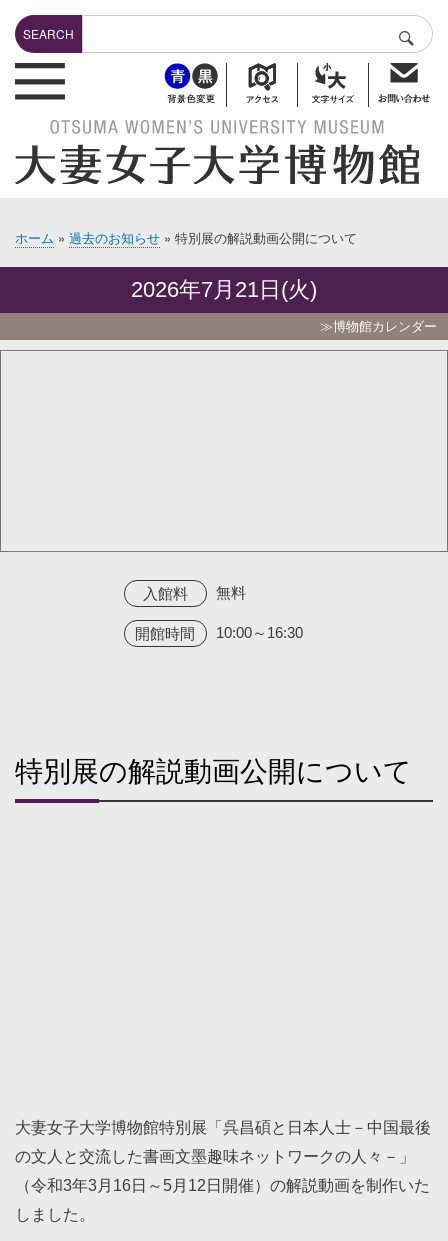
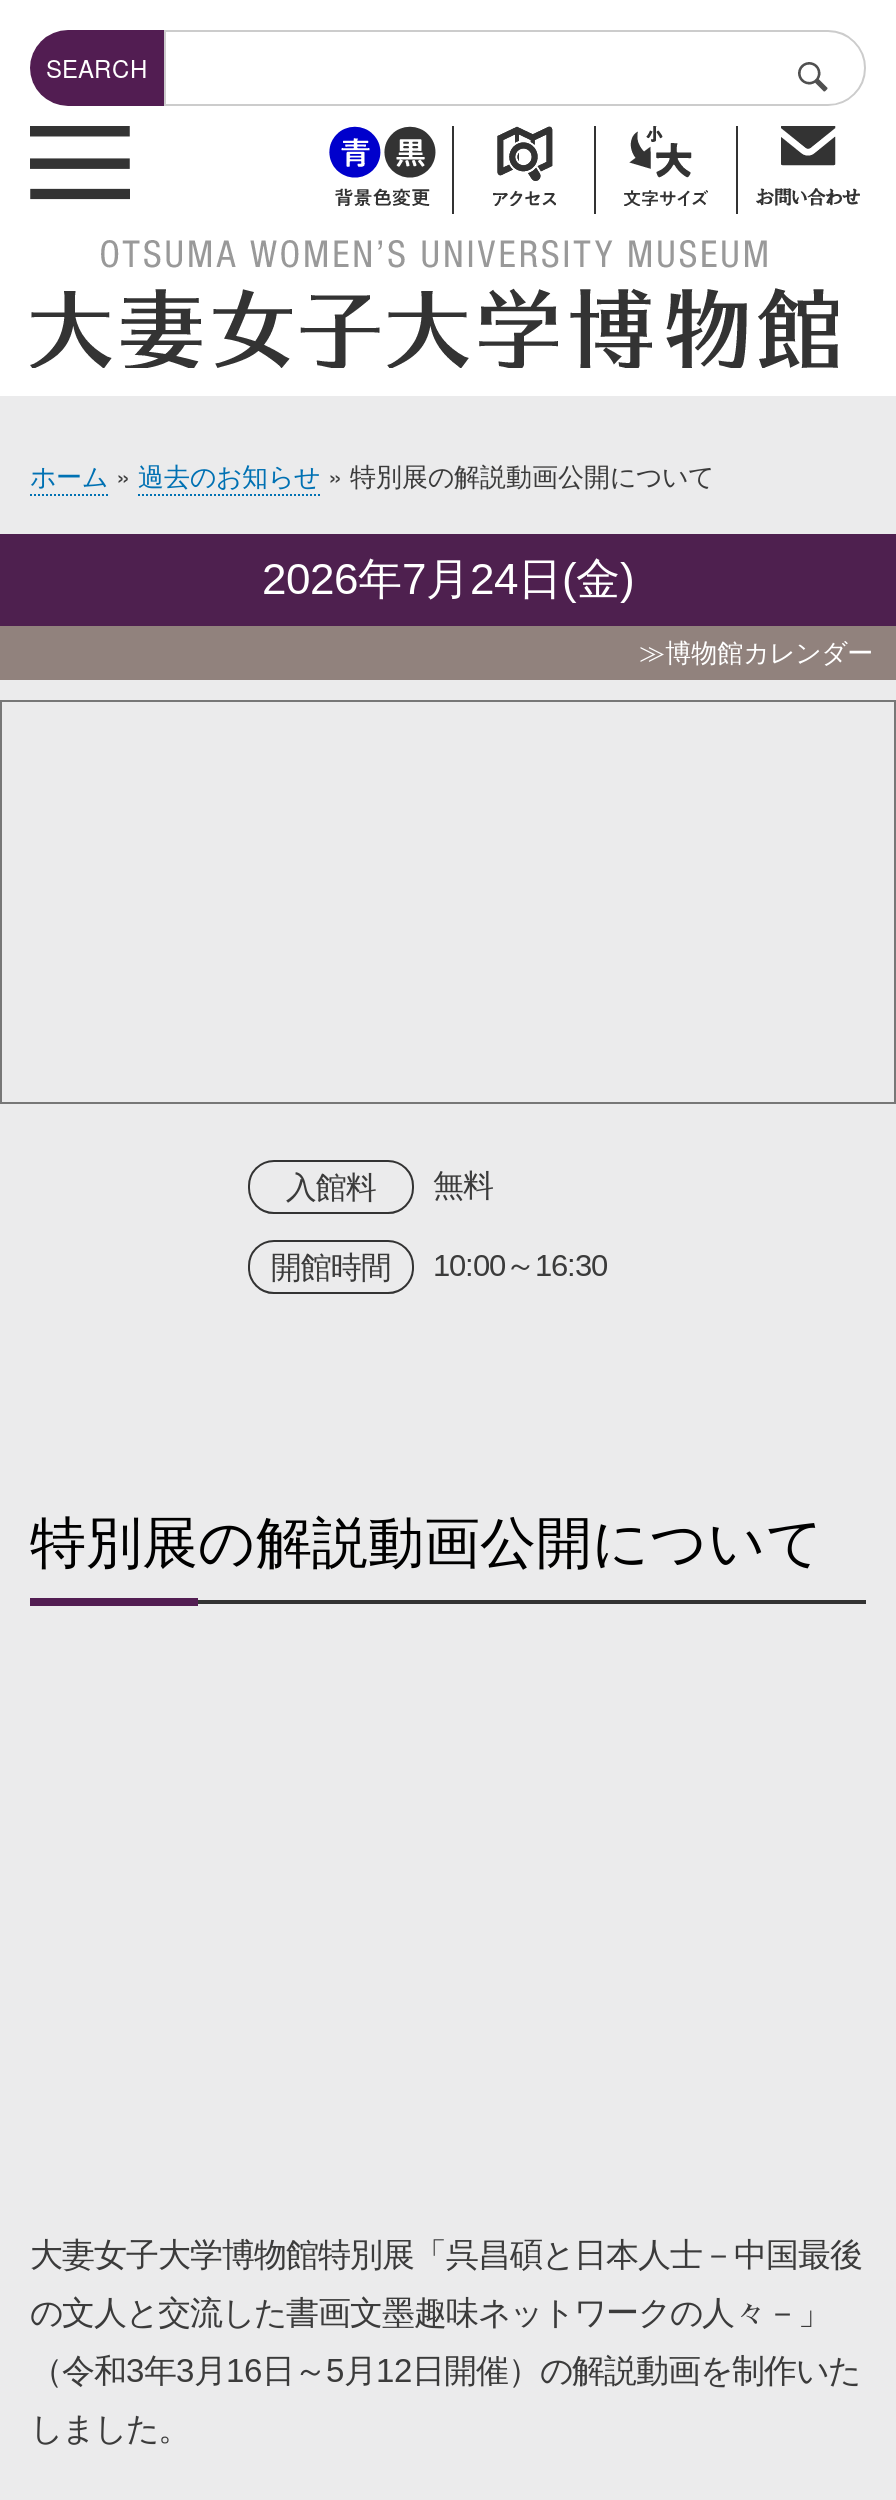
[131,277,317,302] 2026年7月21日(火) -> [262,555,634,605] 2026年7月24日(金)

